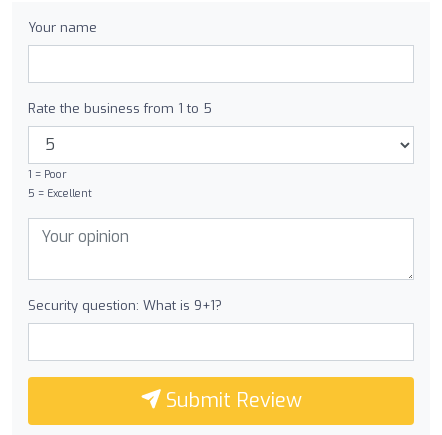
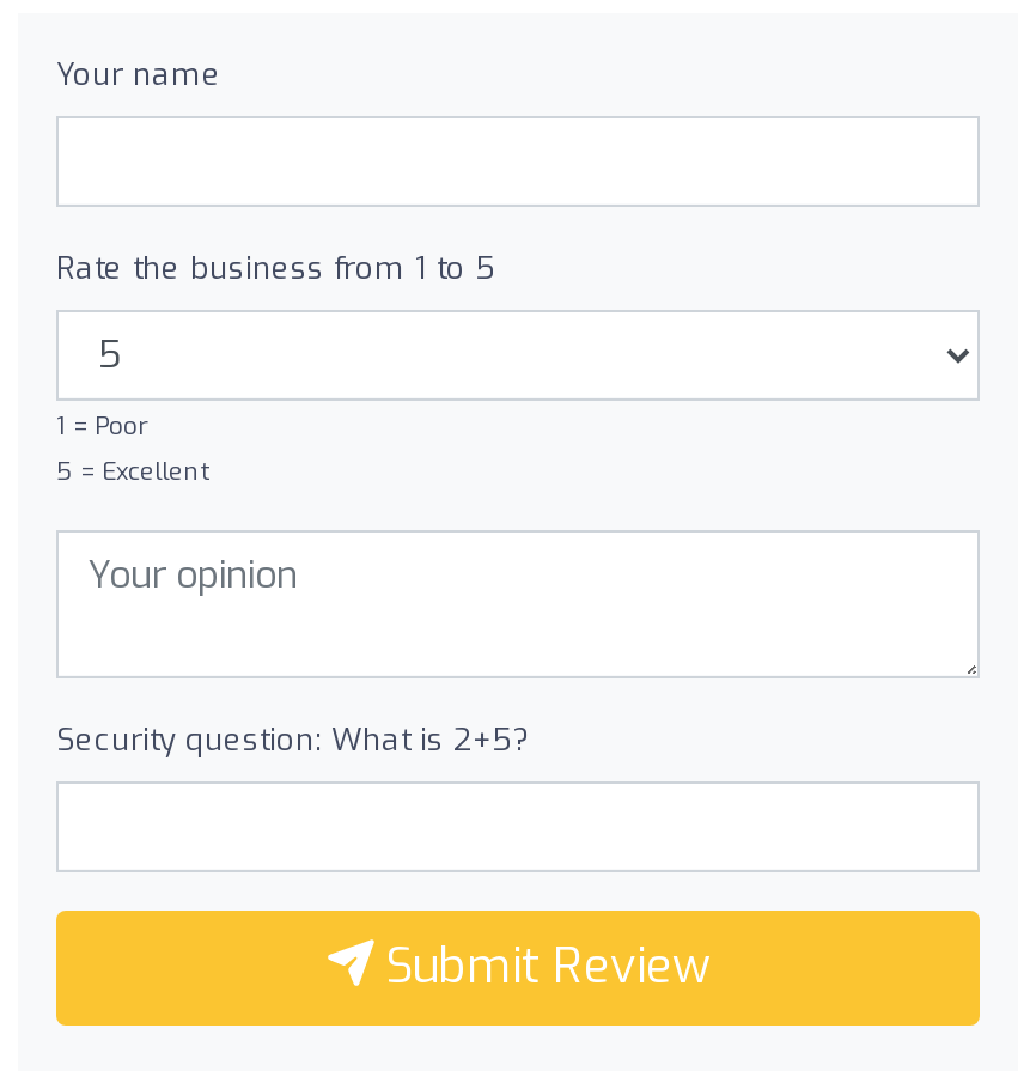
[28,296,222,313] Security question: What is 9+1? -> [56,718,530,759] Security question: What is 2+5?

